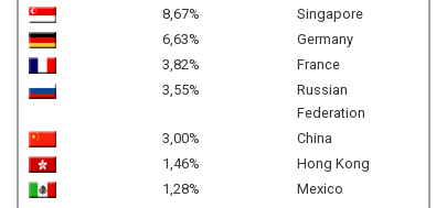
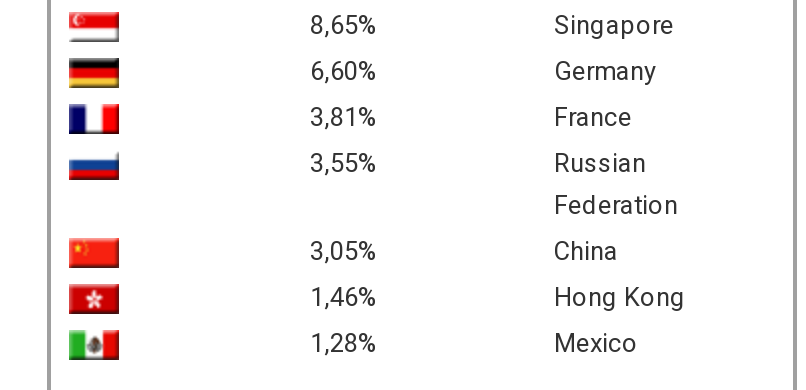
[162,5,199,22] 8,67% -> [310,10,378,40] 8,65%
[162,31,199,47] 6,63% -> [310,56,378,86] 6,60%
[162,56,199,72] 3,82% -> [310,102,378,132] 3,81%
[162,130,199,146] 3,00% -> [310,236,378,266] 3,05%

